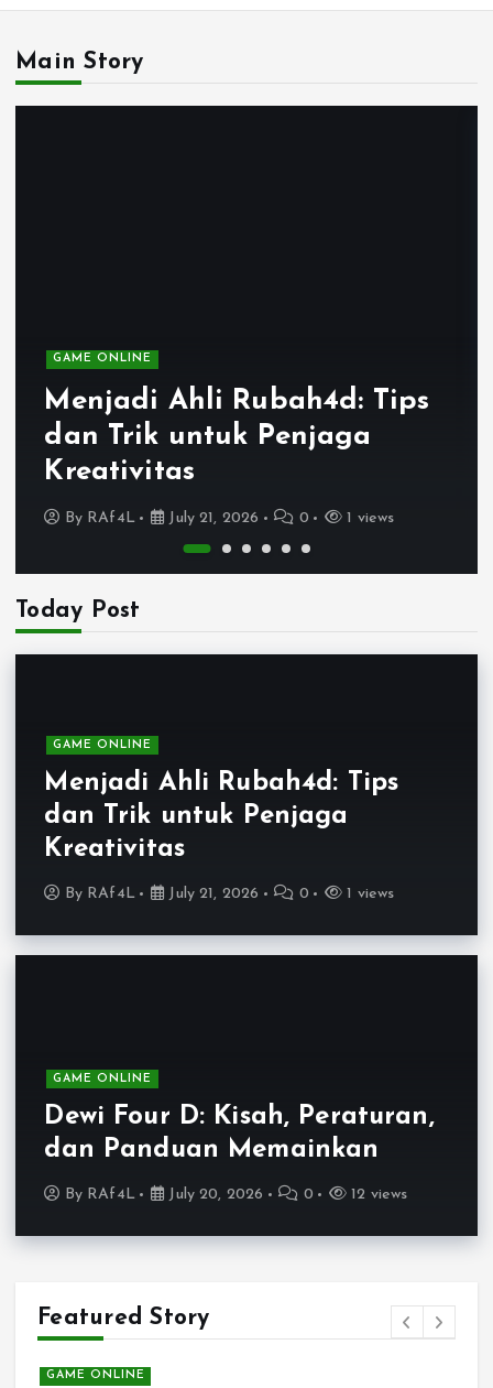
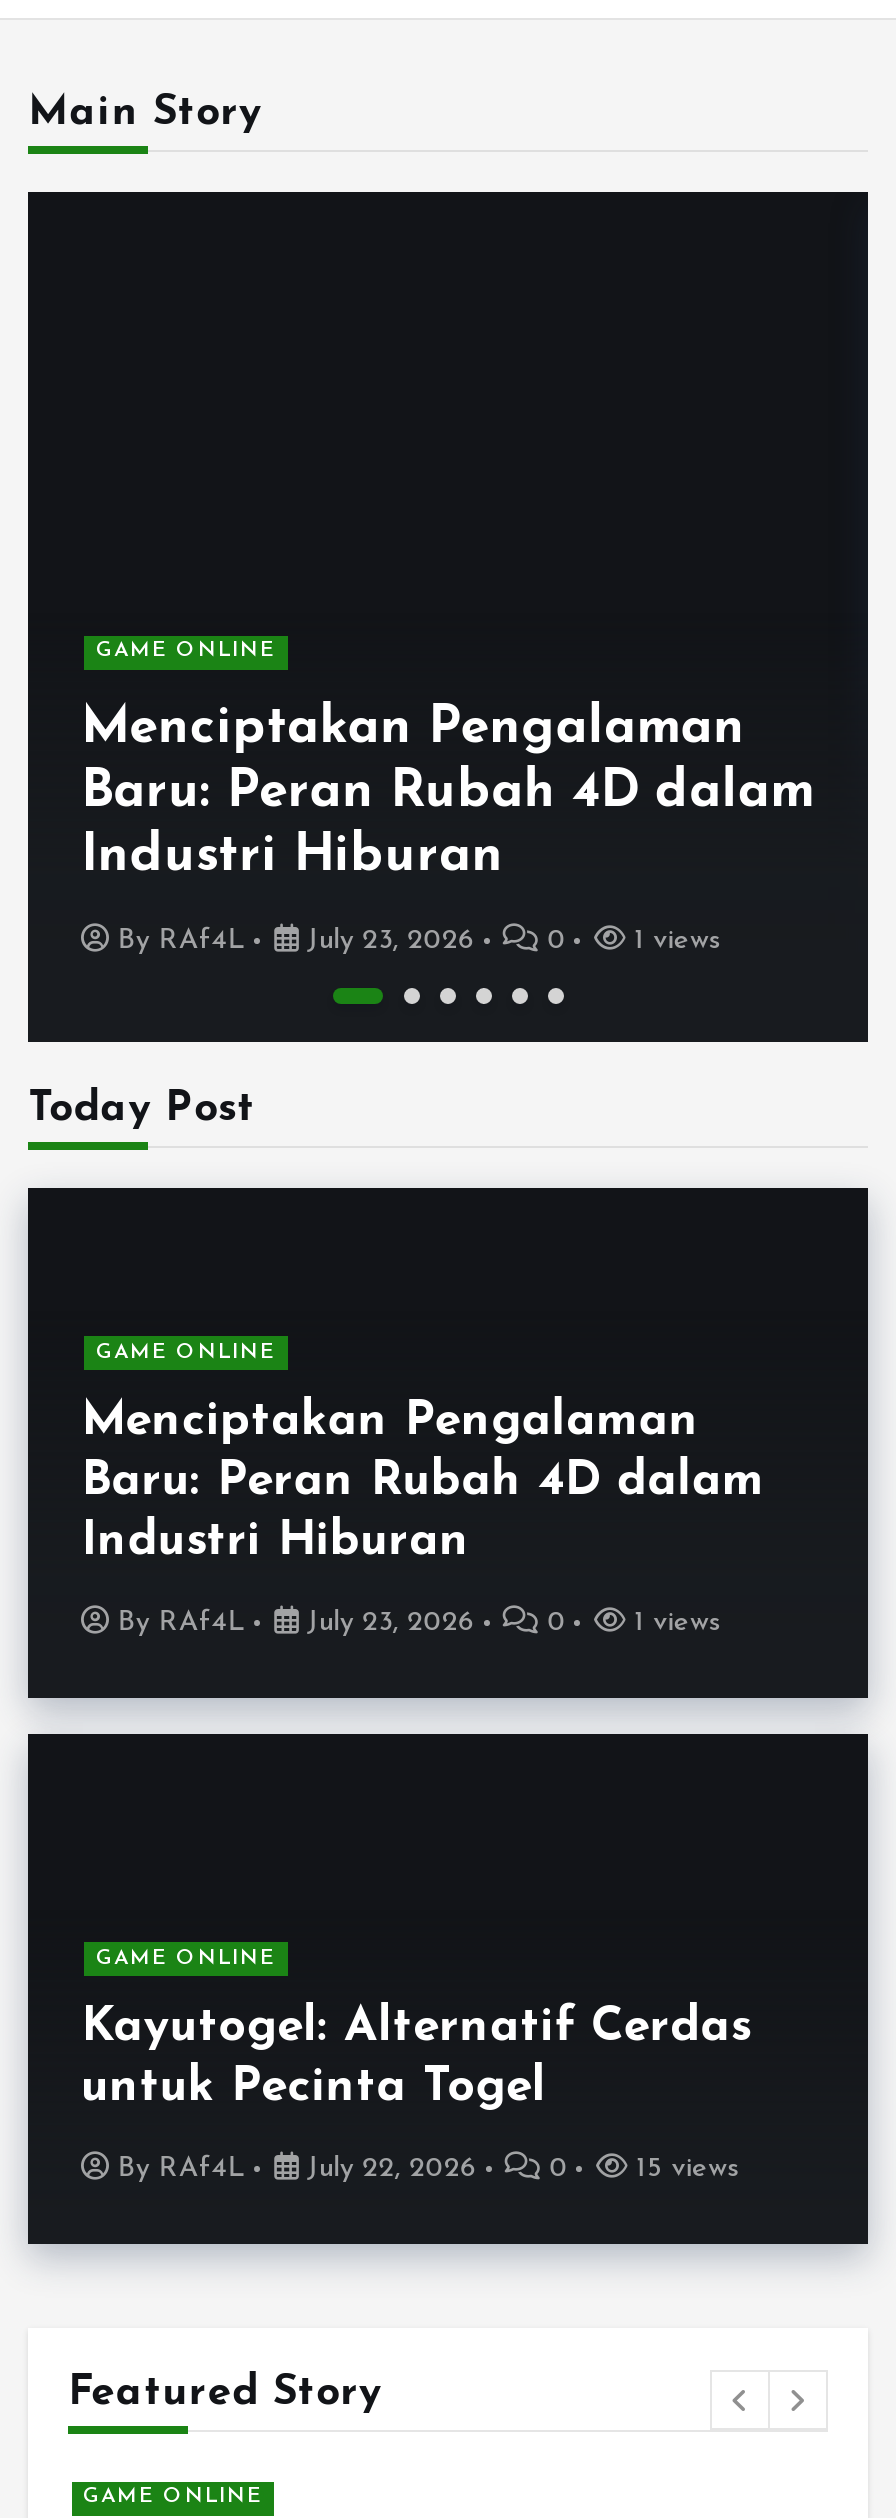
[45,386,429,487] Menjadi Ahli Rubah4d: Tips | dan Trik untuk Penjaga | Kreativitas -> [81,701,814,883] Menciptakan Pengalaman | Baru: Peran Rubah 4D dalam | Industri Hiburan
[60,510,259,526] By RAf4L July 21, 2026 -> [109,926,474,956] By RAf4L July 23, 2026
[45,770,398,863] Menjadi Ahli Rubah4d: Tips | dan Trik untuk Penjaga | Kreativitas -> [81,1398,764,1566] Menciptakan Pengalaman | Baru: Peran Rubah 4D dalam | Industri Hiburan
[60,886,259,902] By RAf4L July 21, 2026 -> [109,1608,474,1638] By RAf4L July 23, 2026
[45,1103,434,1163] Dewi Four D: Kisah, Peraturan, | dan Panduan Memainkan -> [81,2003,751,2111] Kayutogel: Alternatif Cerdas | untuk Pecinta Togel
[60,1186,263,1203] By RAf4L July 20, 2026 -> [109,2153,476,2183] By RAf4L July 22, 2026
[347,1186,408,1203] 12 views -> [628,2153,739,2183] 15 views

